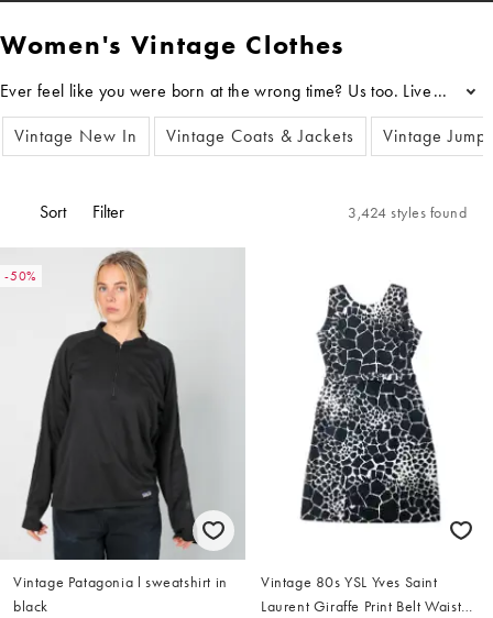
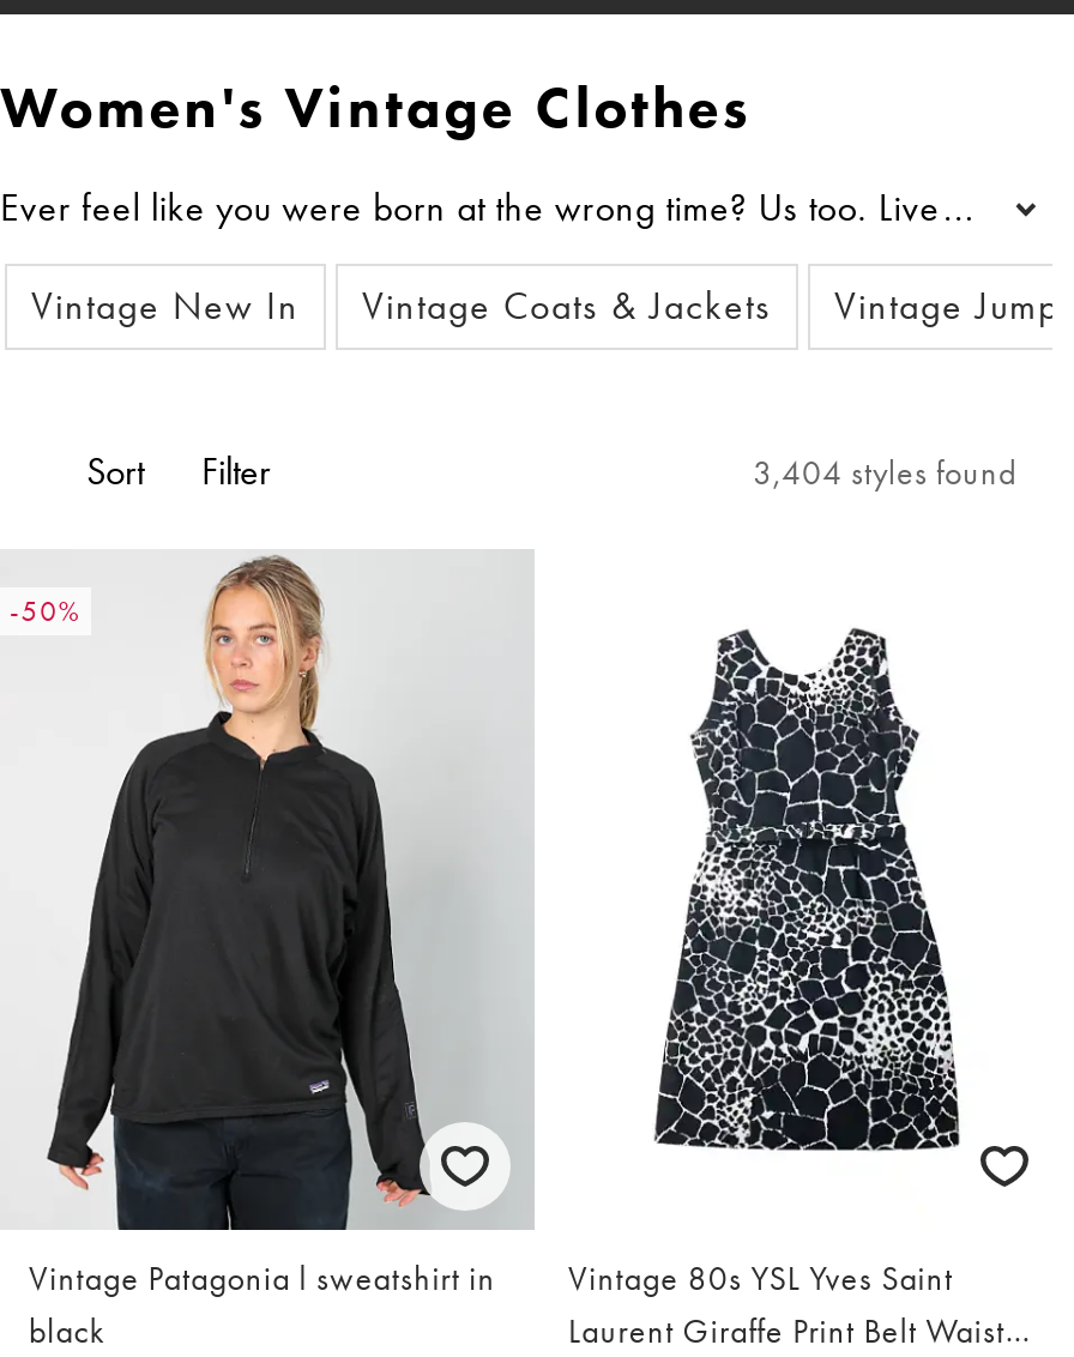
[348,202,467,222] 3,424 styles found -> [753,451,1016,494] 3,404 styles found

